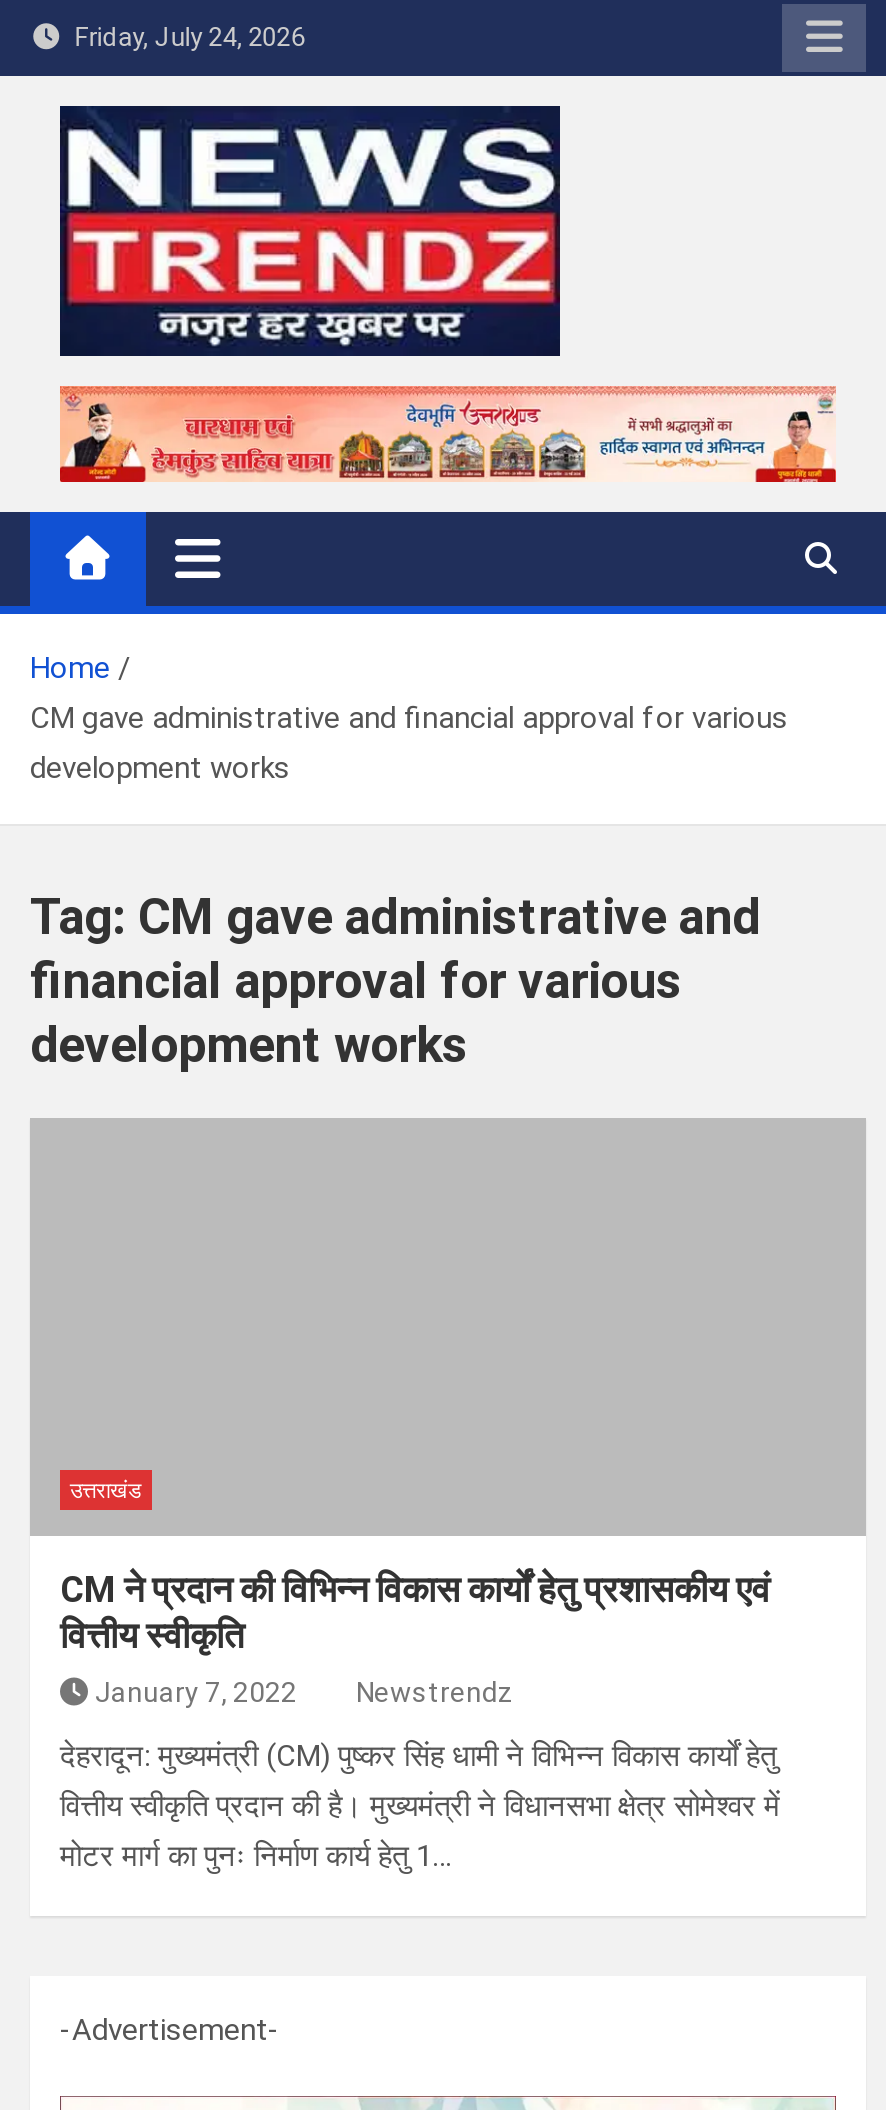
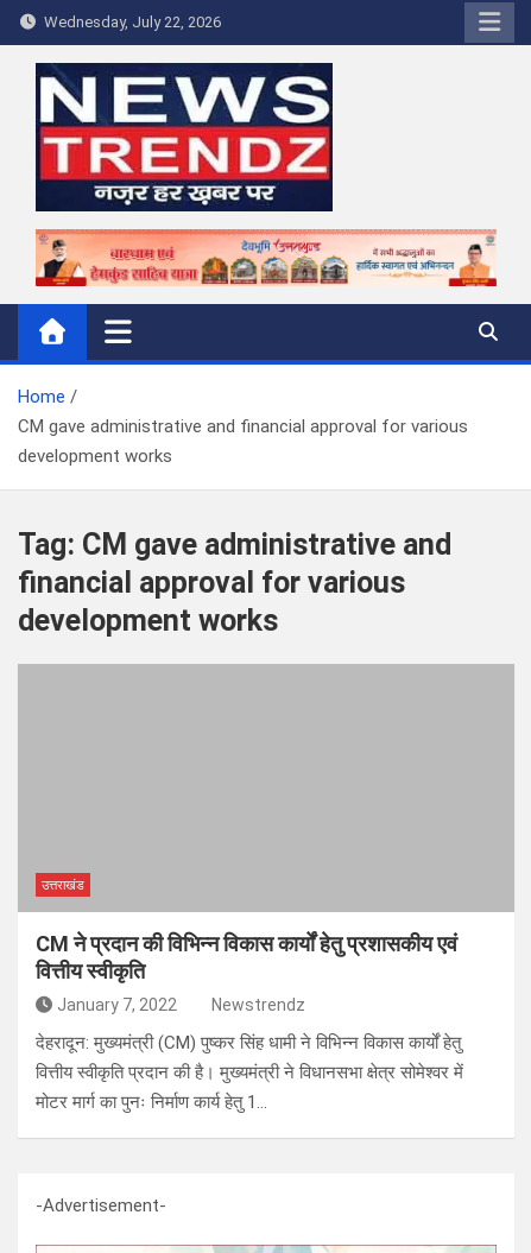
[62,22,304,52] Friday, July 24, 2026 -> [37,13,221,31] Wednesday, July 22, 2026

